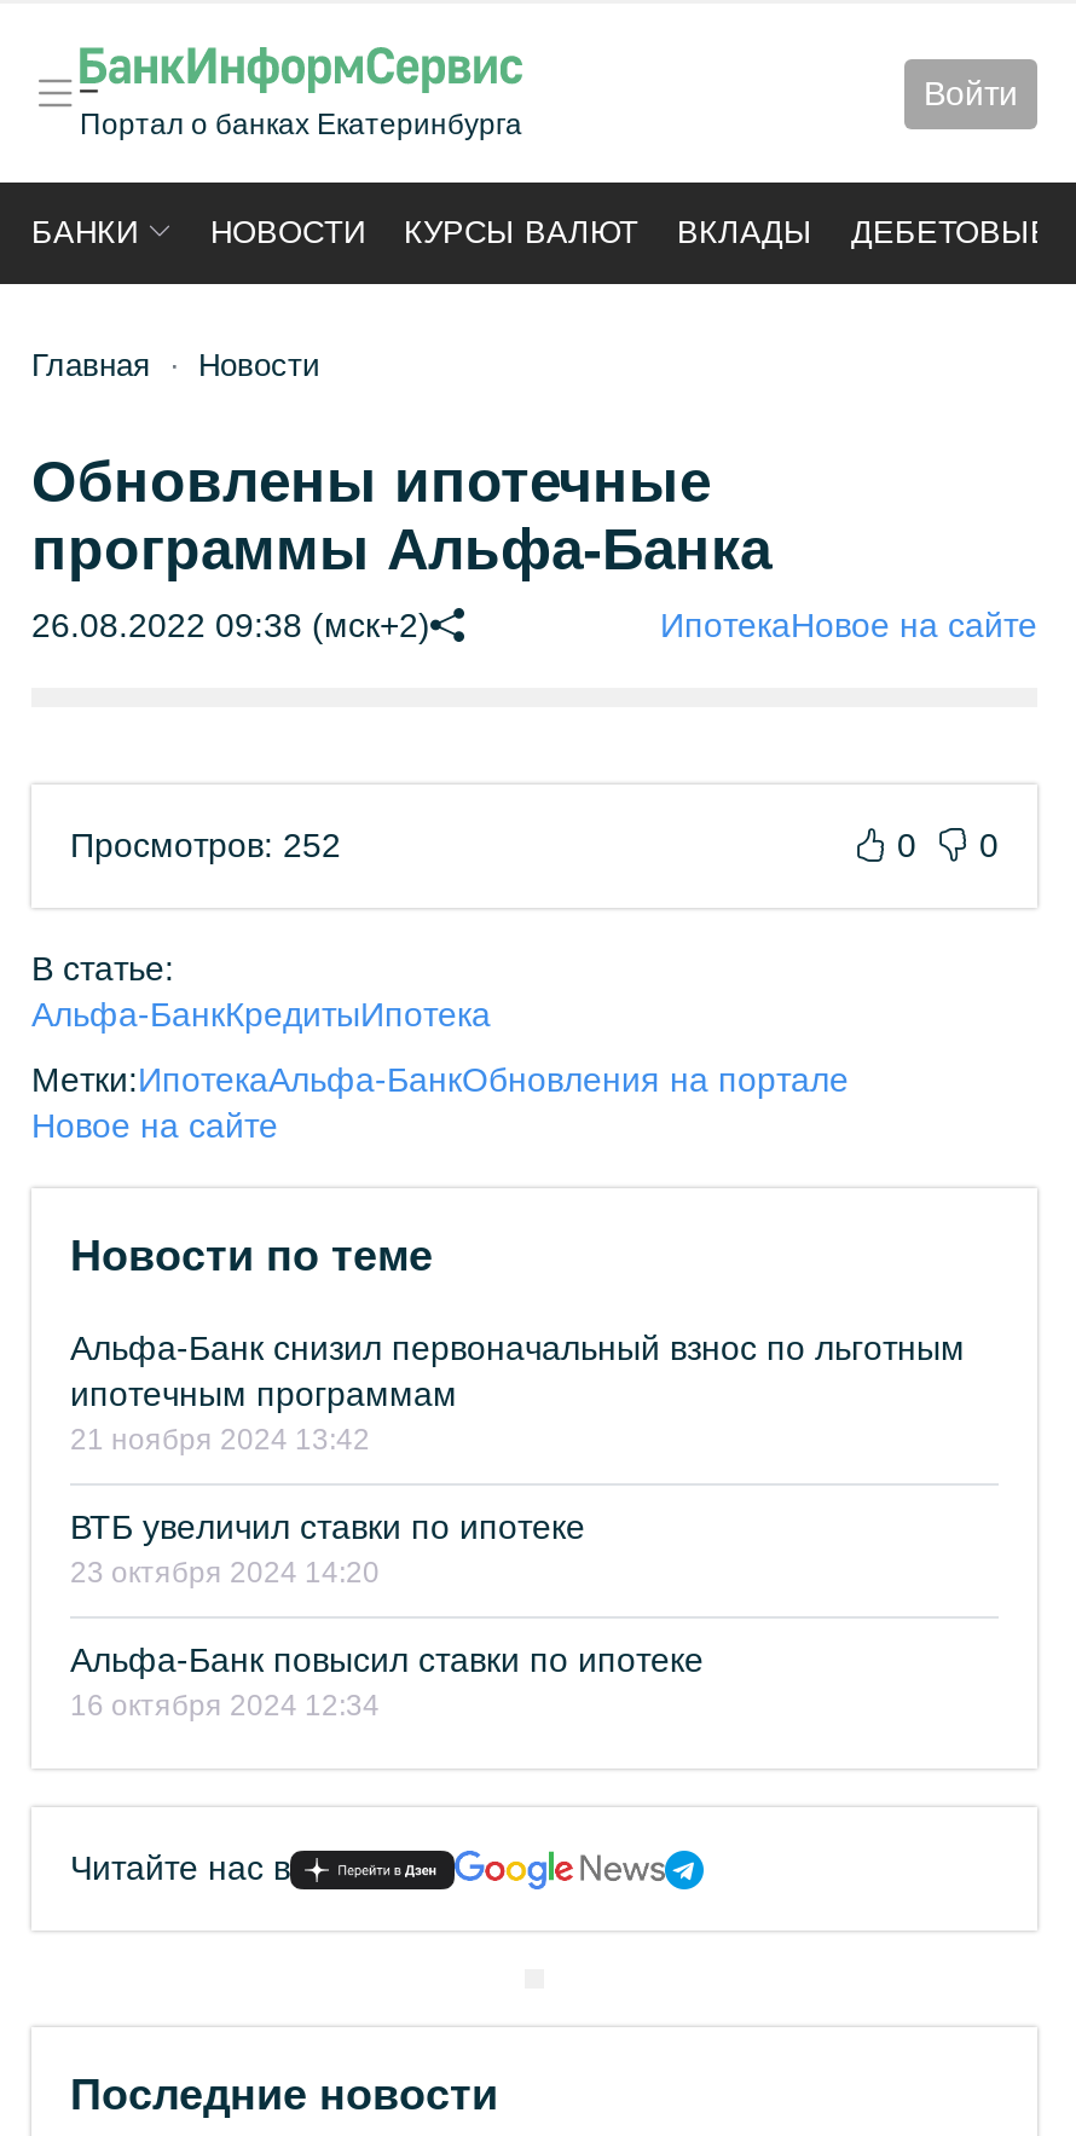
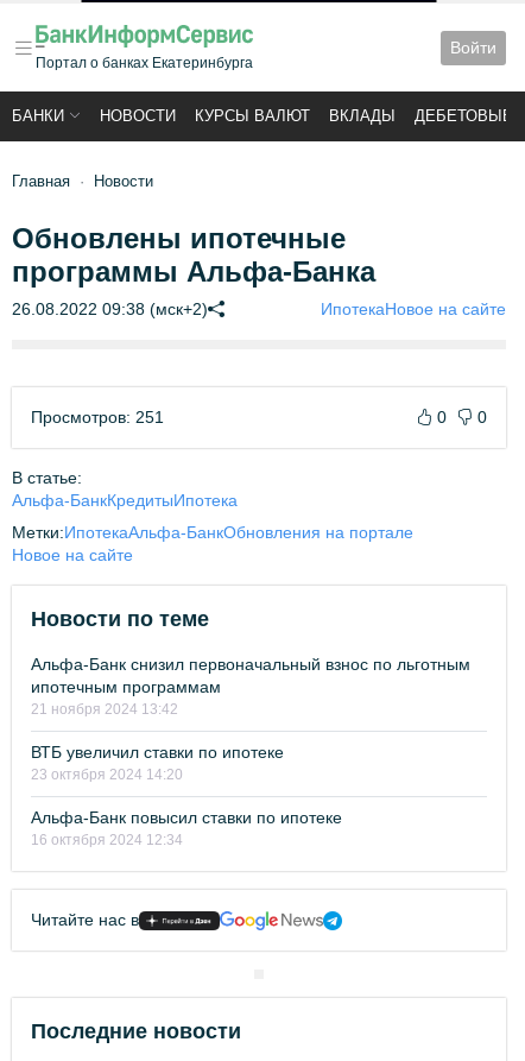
[70,826,341,864] Просмотров: 252 -> [31,408,164,427] Просмотров: 251

